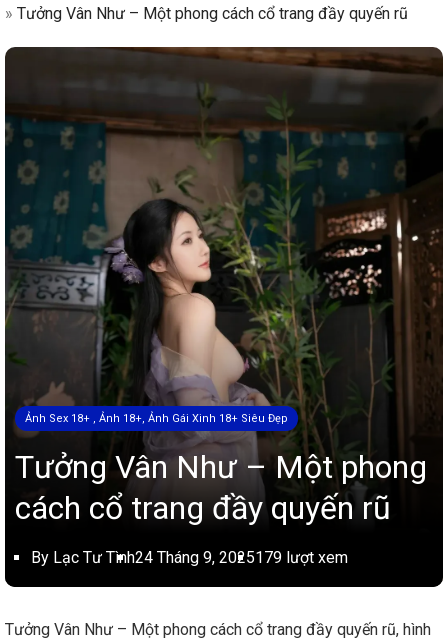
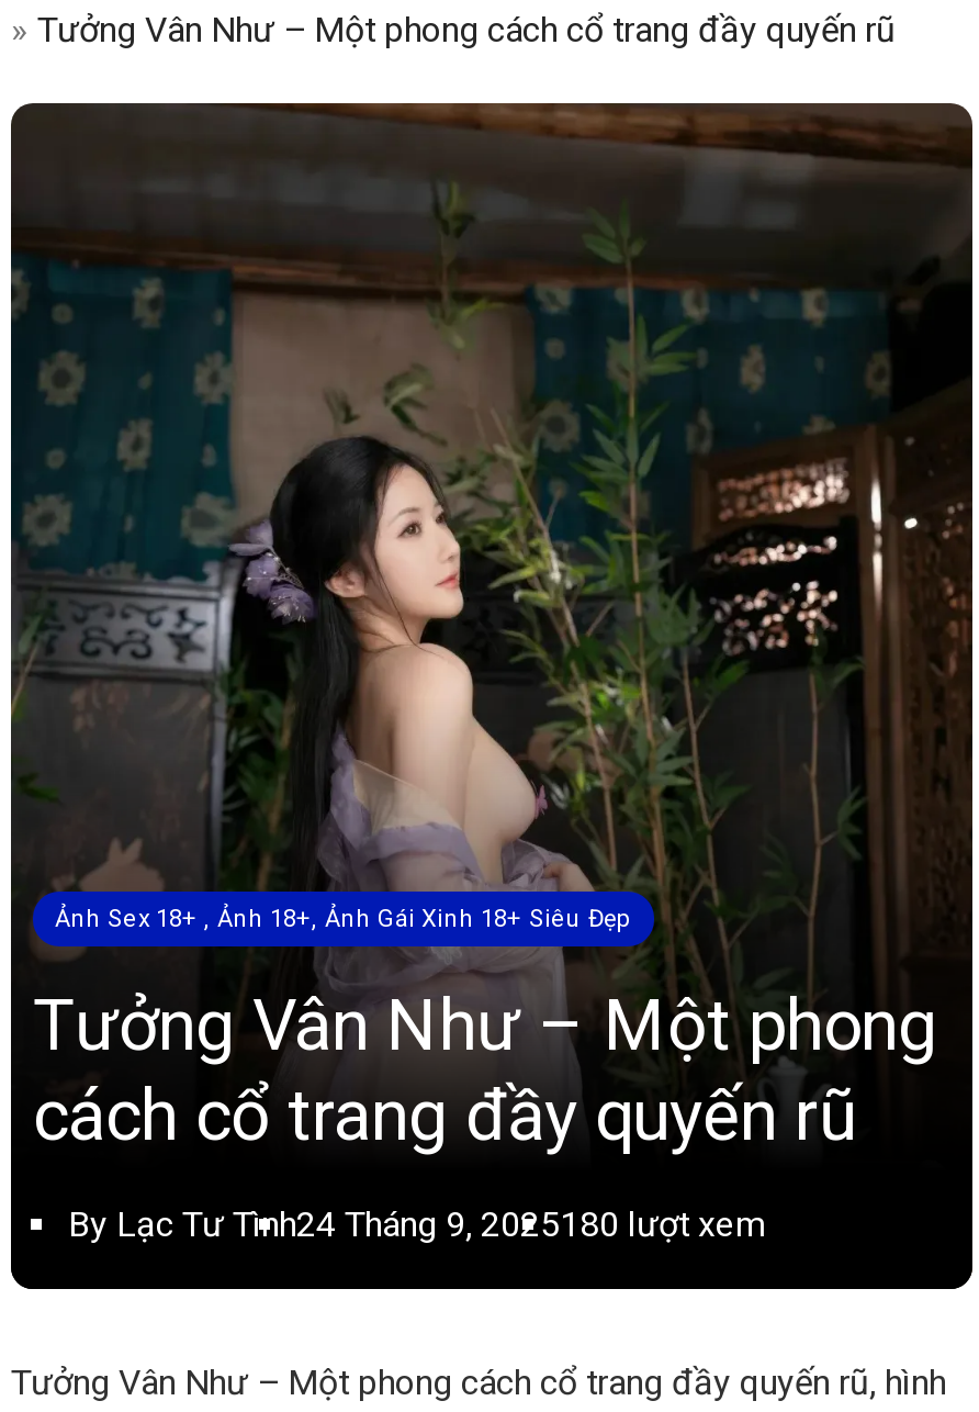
[31,547,348,566] By Lạc Tư Tình24 Tháng 9, 2025179 lượt xem -> [68,1202,764,1244] By Lạc Tư Tình24 Tháng 9, 2025180 lượt xem

